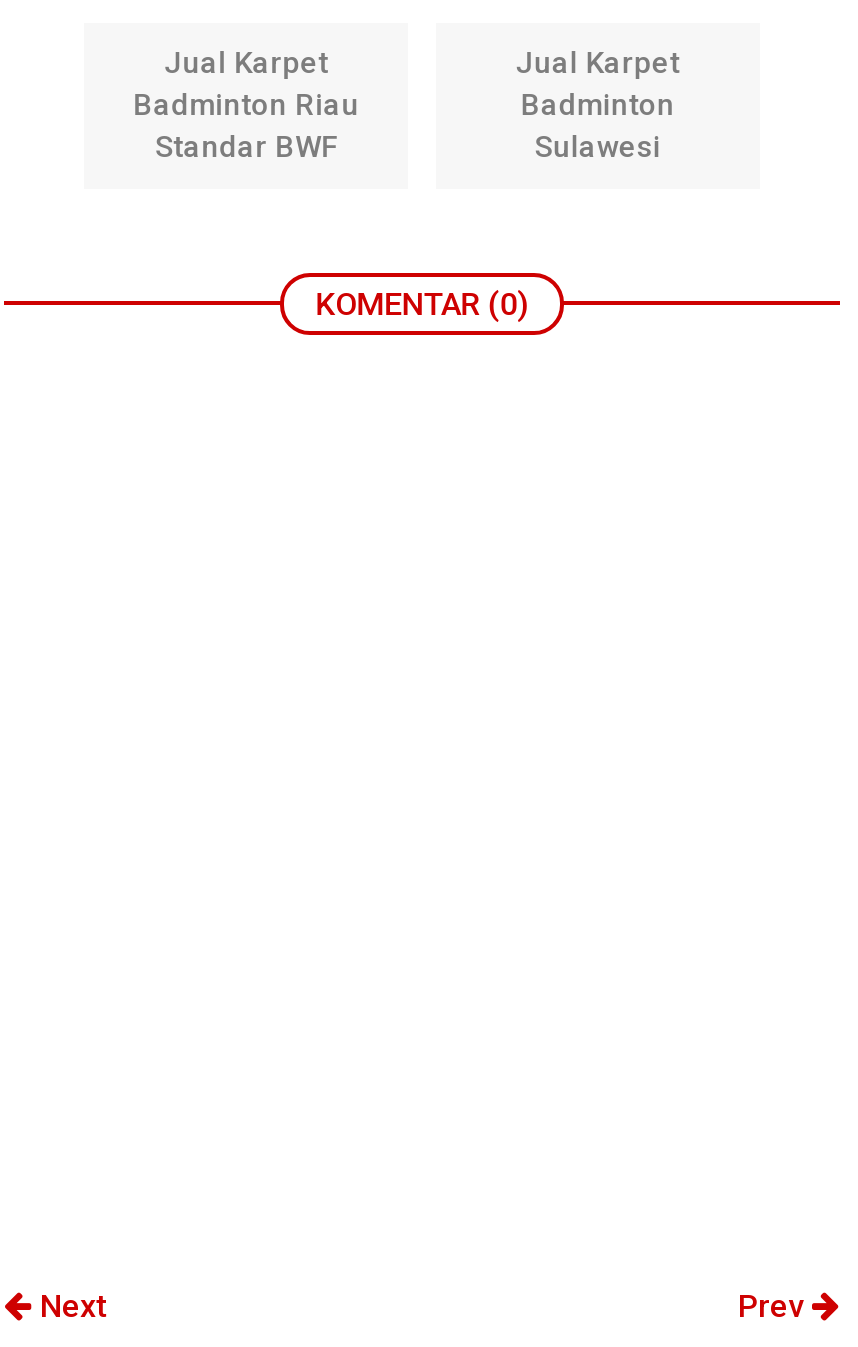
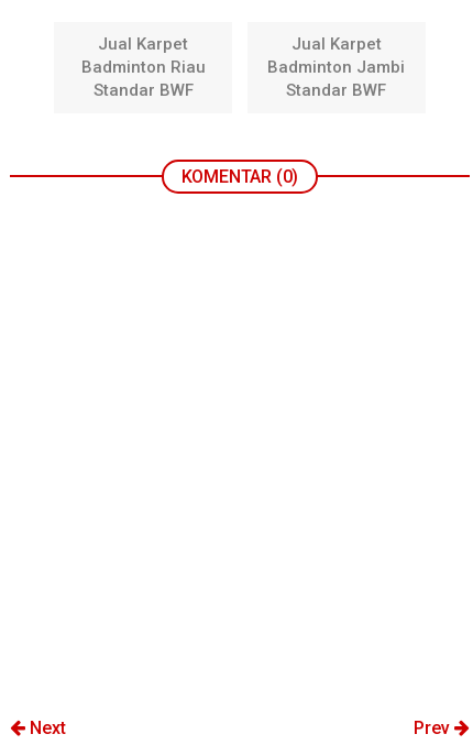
[521,86,675,164] Badminton | Sulawesi -> [268,57,405,100] Badminton Jambi | Standar BWF

